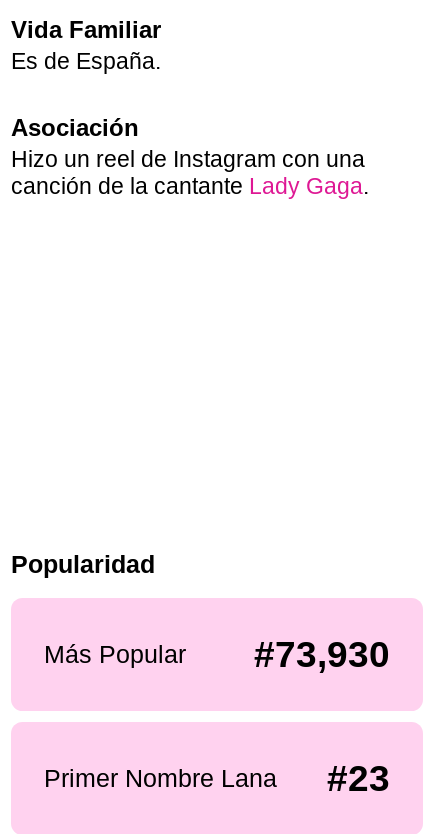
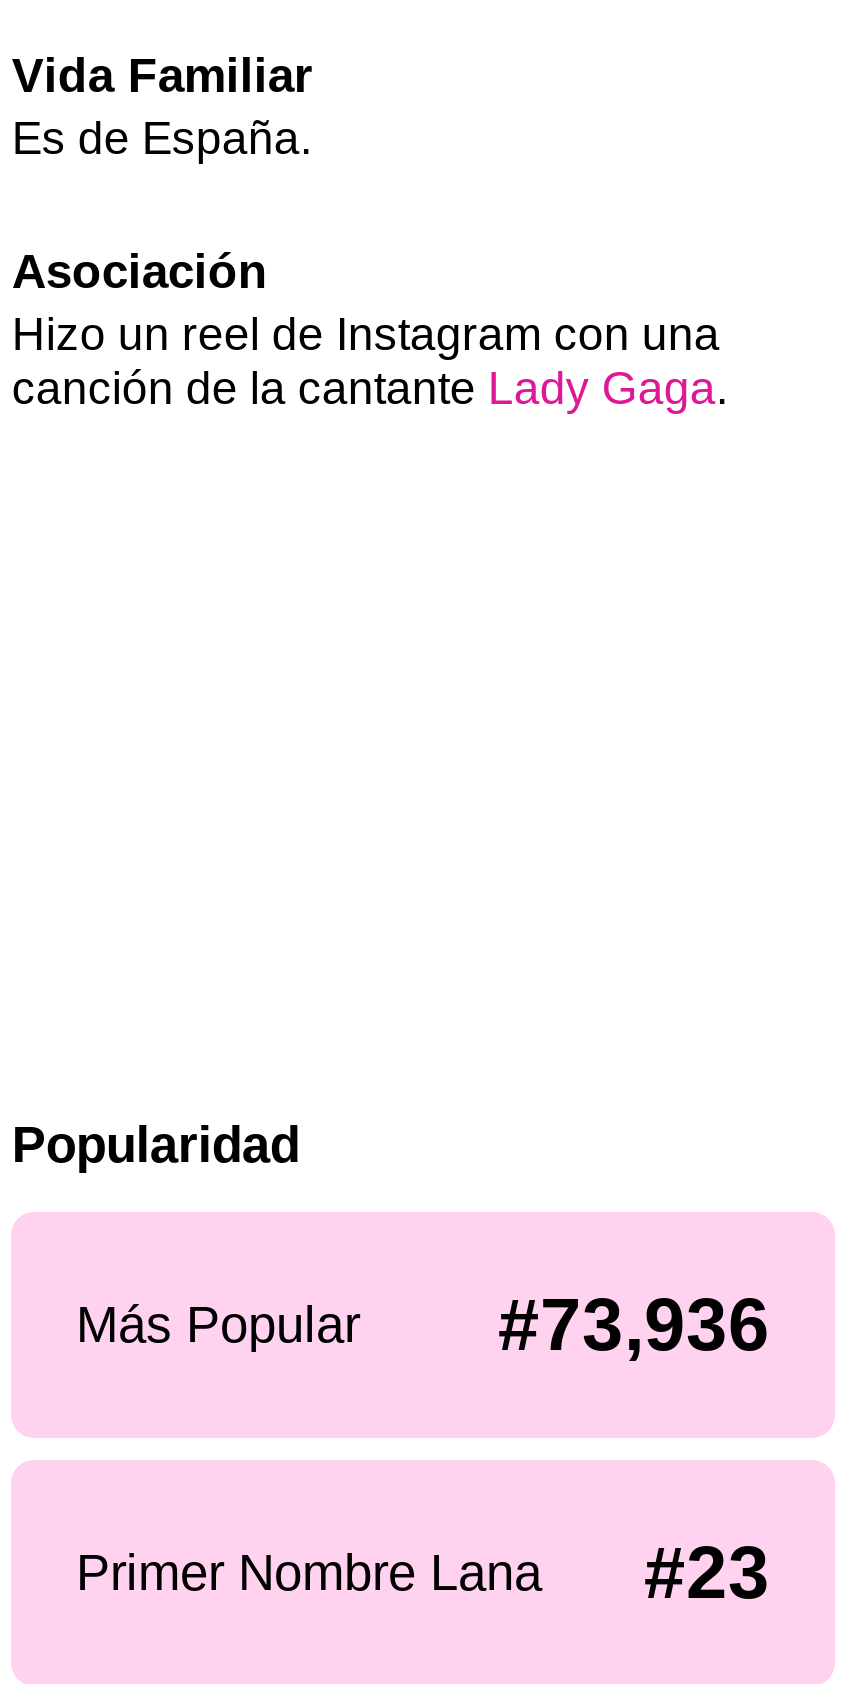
[254,634,390,675] #73,930 -> [498,1284,770,1366] #73,936

